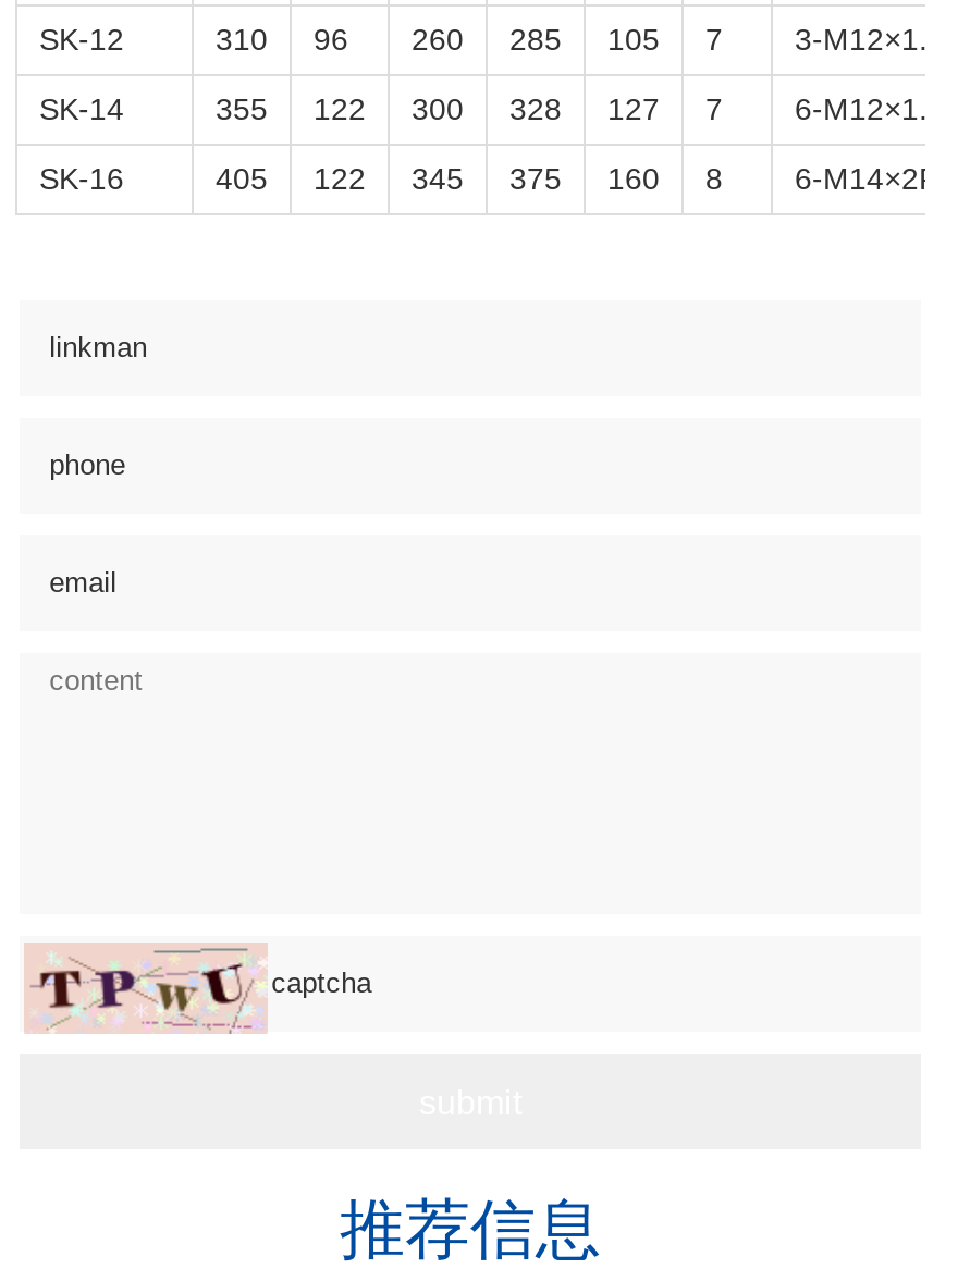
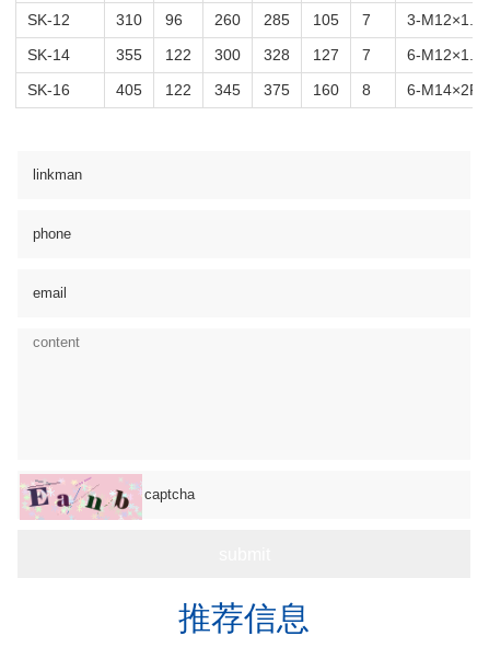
[26,945,272,1034] [image] -> [22,475,142,520] [image]

